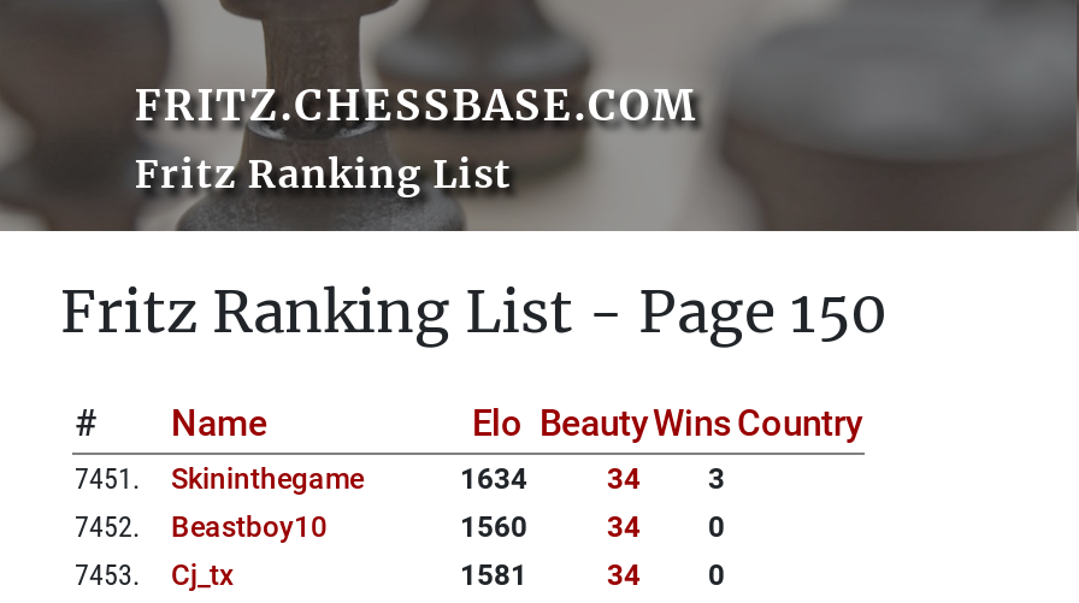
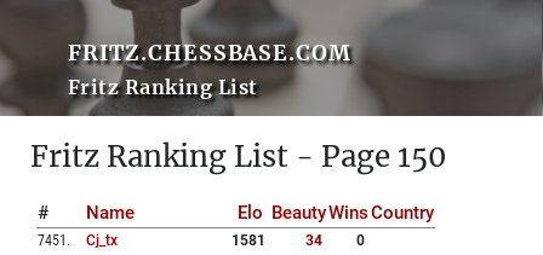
[75,463,725,593] Skininthegame | 1634 | 34 | 3 | 7452. | Beastboy10 | 1560 | 34 | 0 | 7453. -> none

